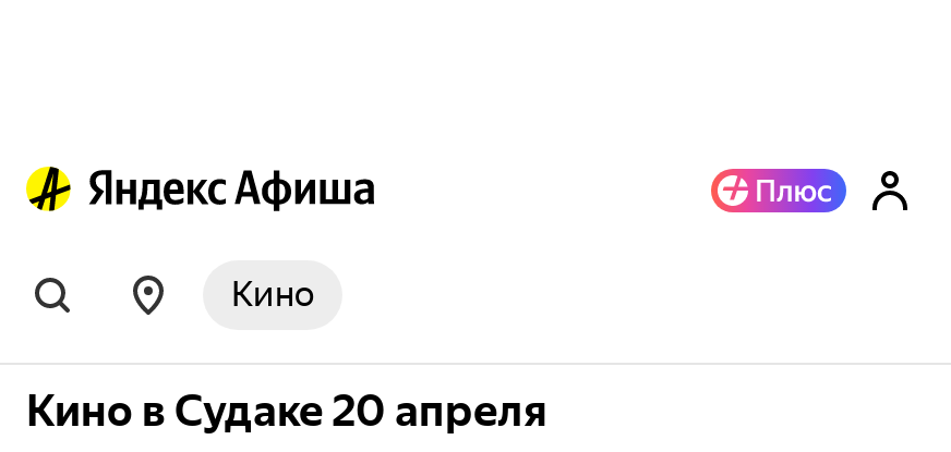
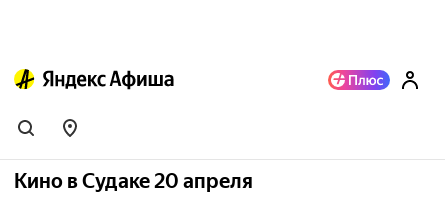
[231,273,314,315] Кино -> none

